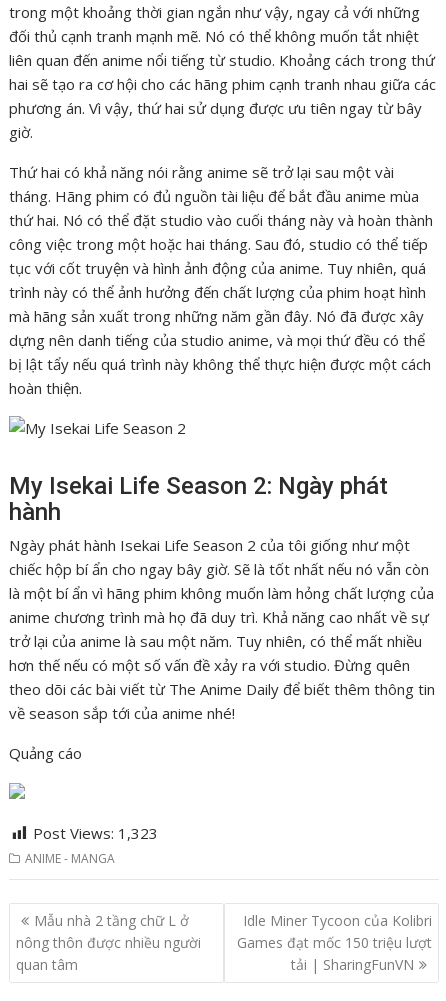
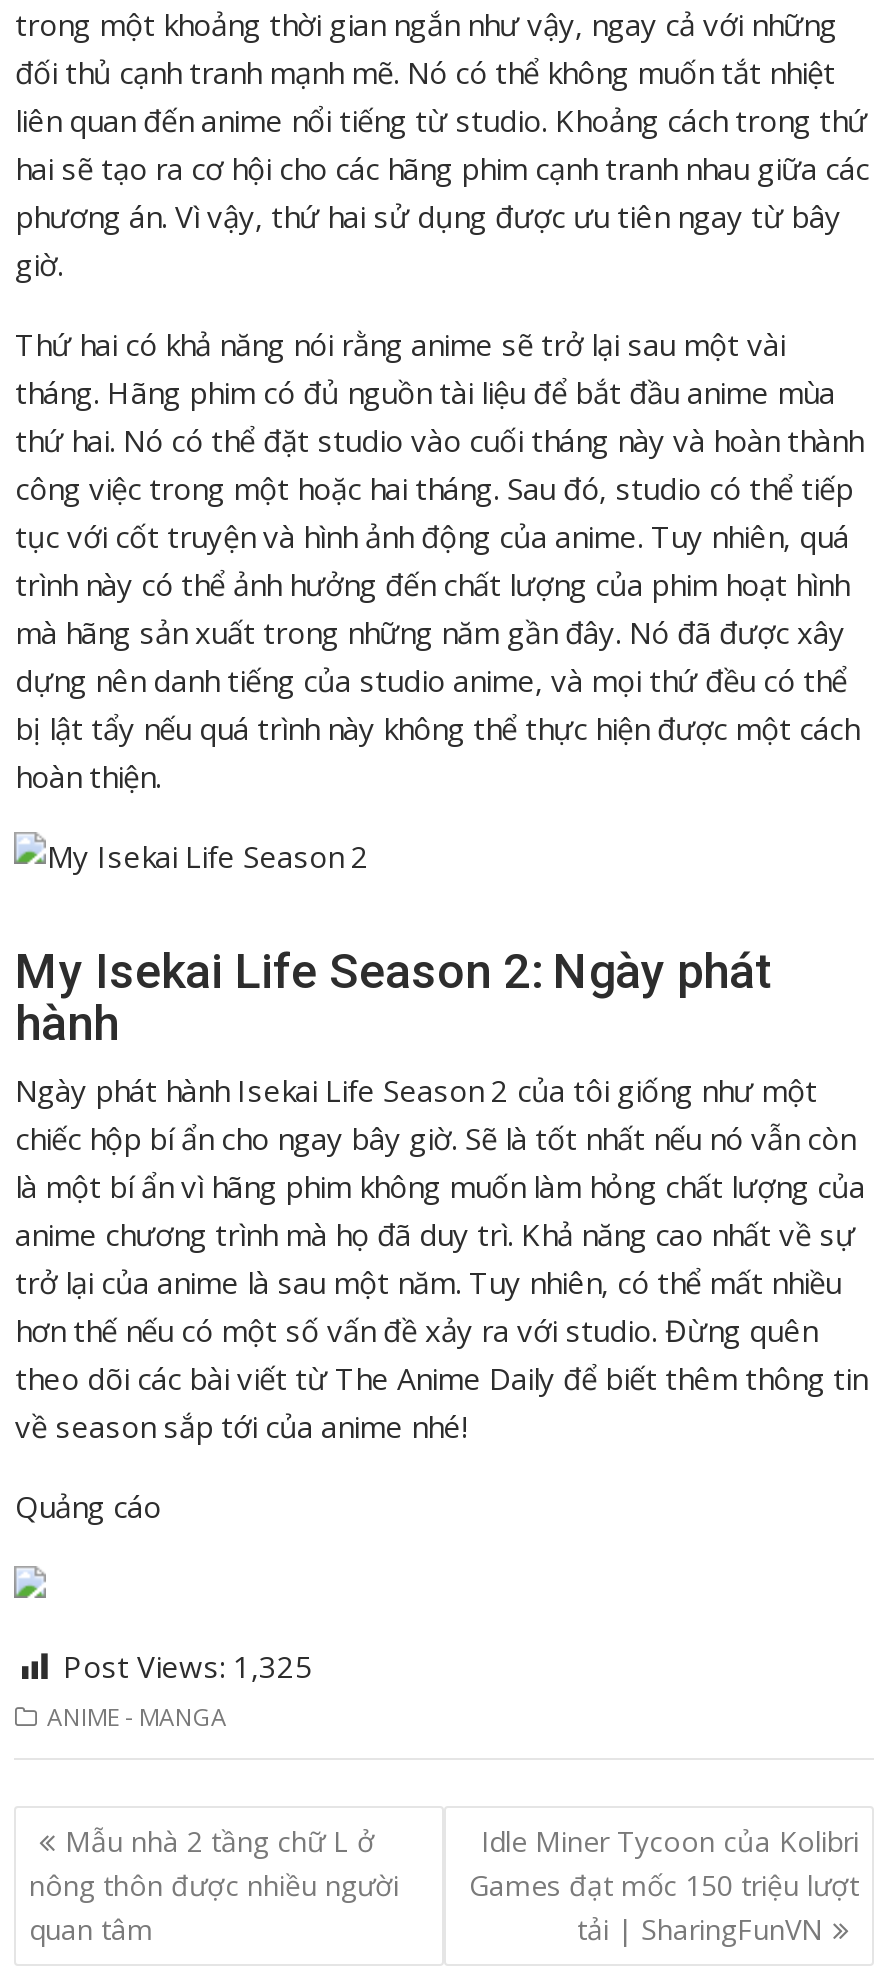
[33,823,158,843] Post Views: 1,323 -> [63,1646,313,1686] Post Views: 1,325

